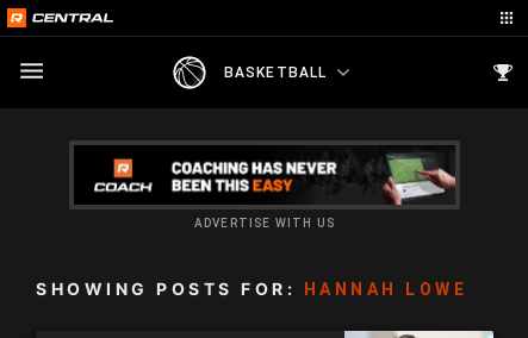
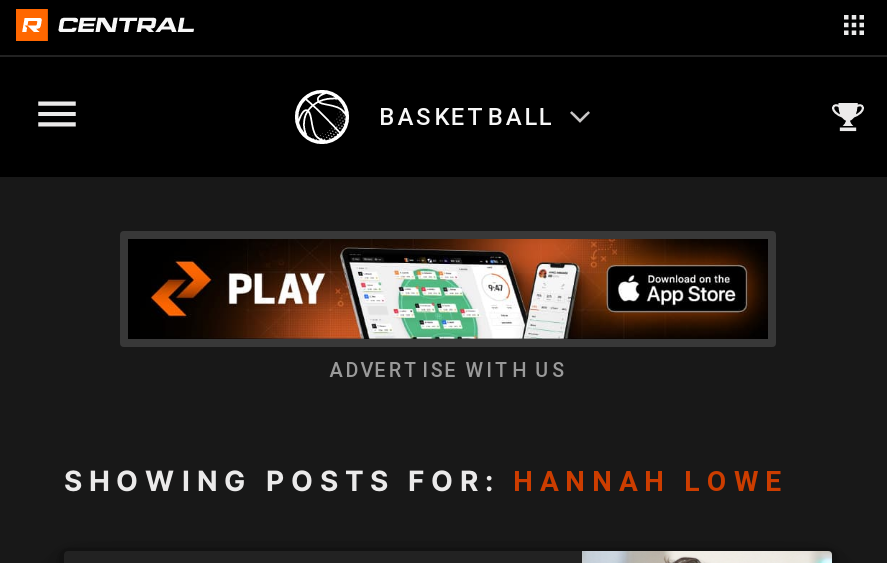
[88,145,456,206] [image] -> [150,237,768,341] [image]

